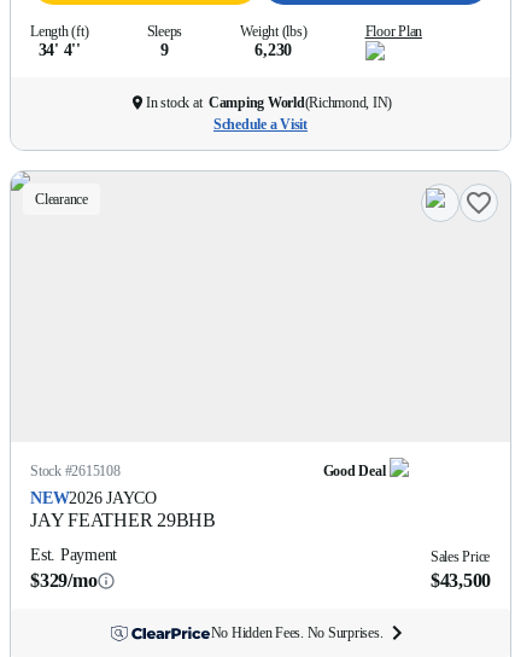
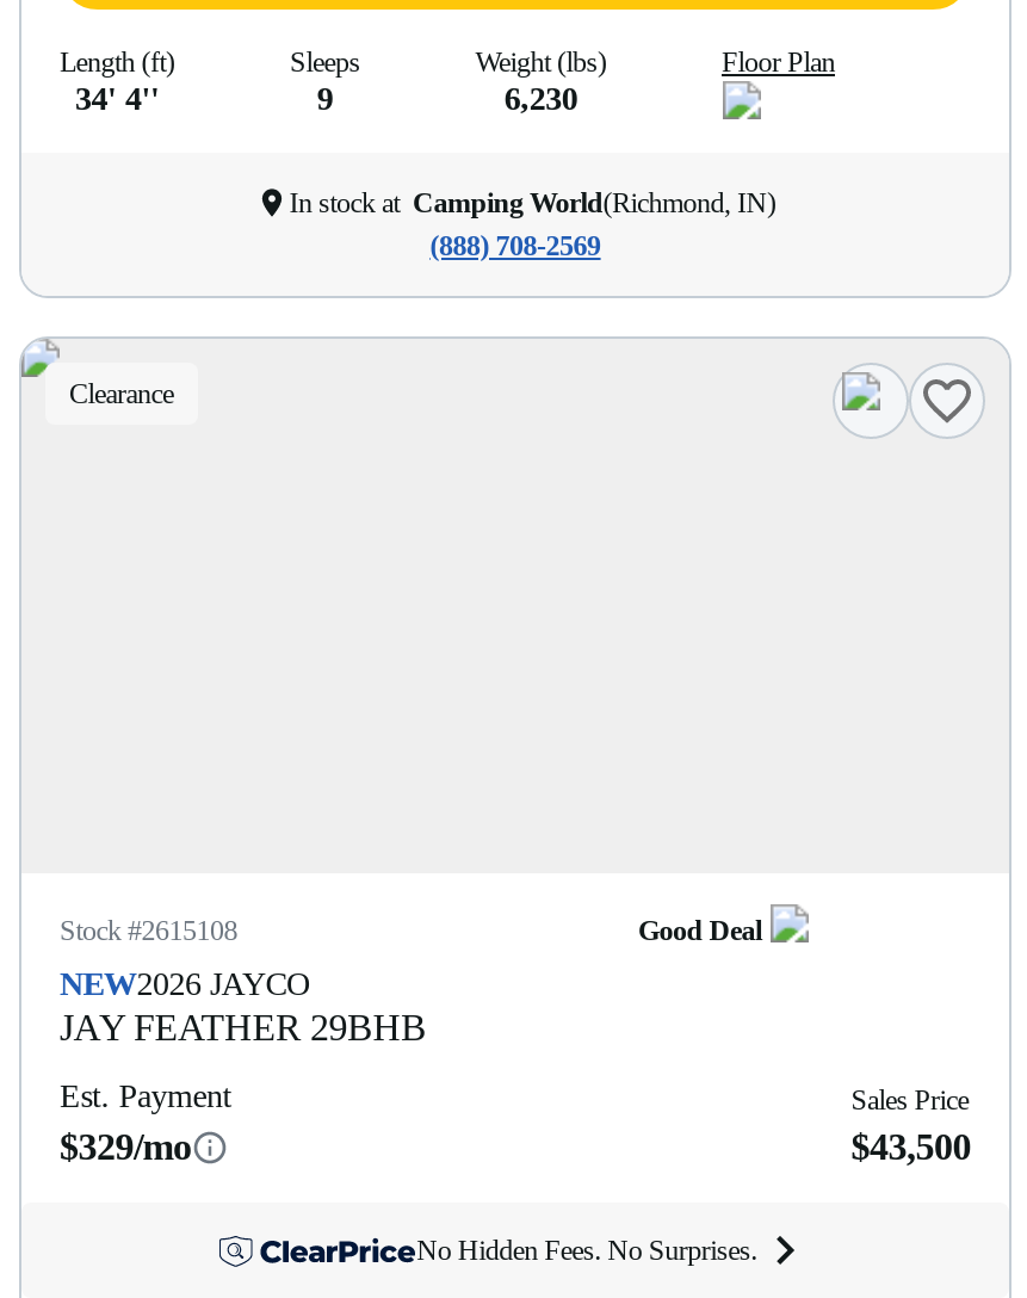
[213,116,308,133] Schedule a Visit -> [430,229,600,262] (888) 708-2569

